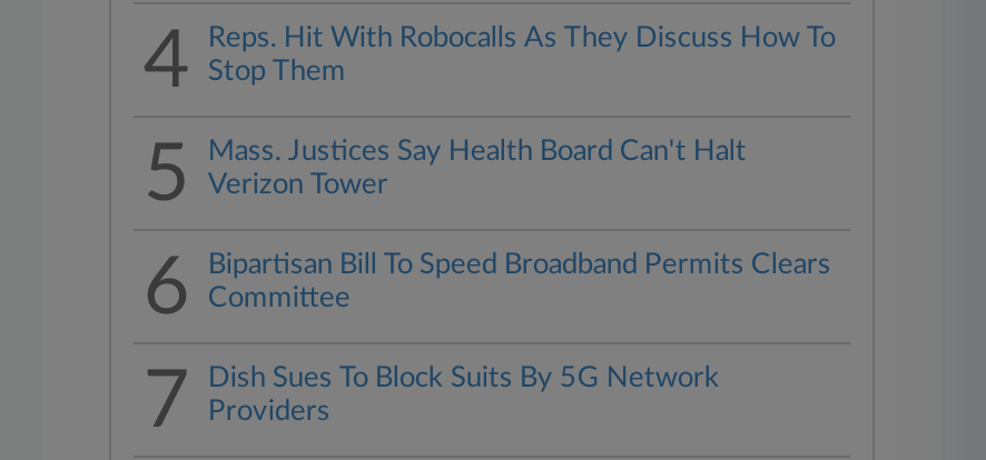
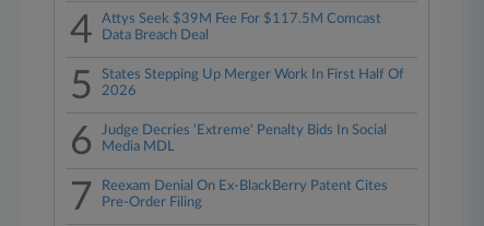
[208,24,836,87] Reps. Hit With Robocalls As They Discuss How To | Stop Them -> [102,12,382,43] Attys Seek $39M Fee For $117.5M Comcast | Data Breach Deal
[208,138,747,200] Mass. Justices Say Health Board Can't Halt | Verizon Tower -> [102,68,405,98] States Stepping Up Merger Work In First Half Of | 2026
[208,251,831,313] Bipartisan Bill To Speed Broadband Permits Clears | Committee -> [102,123,387,154] Judge Decries 'Extreme' Penalty Bids In Social | Media MDL
[208,364,720,427] Dish Sues To Block Suits By 5G Network | Providers -> [102,179,388,210] Reexam Denial On Ex-BlackBerry Patent Cites | Pre-Order Filing

